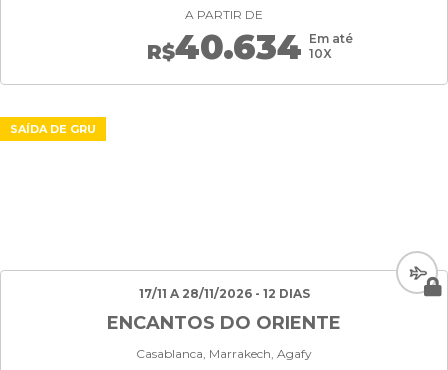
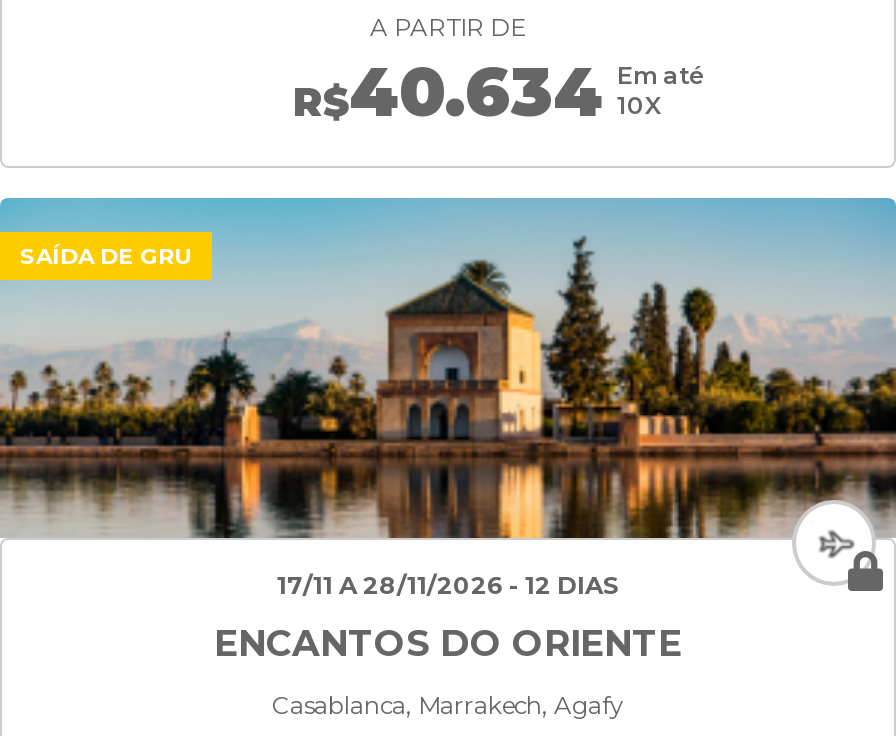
none -> [6,196,890,540] [image]

